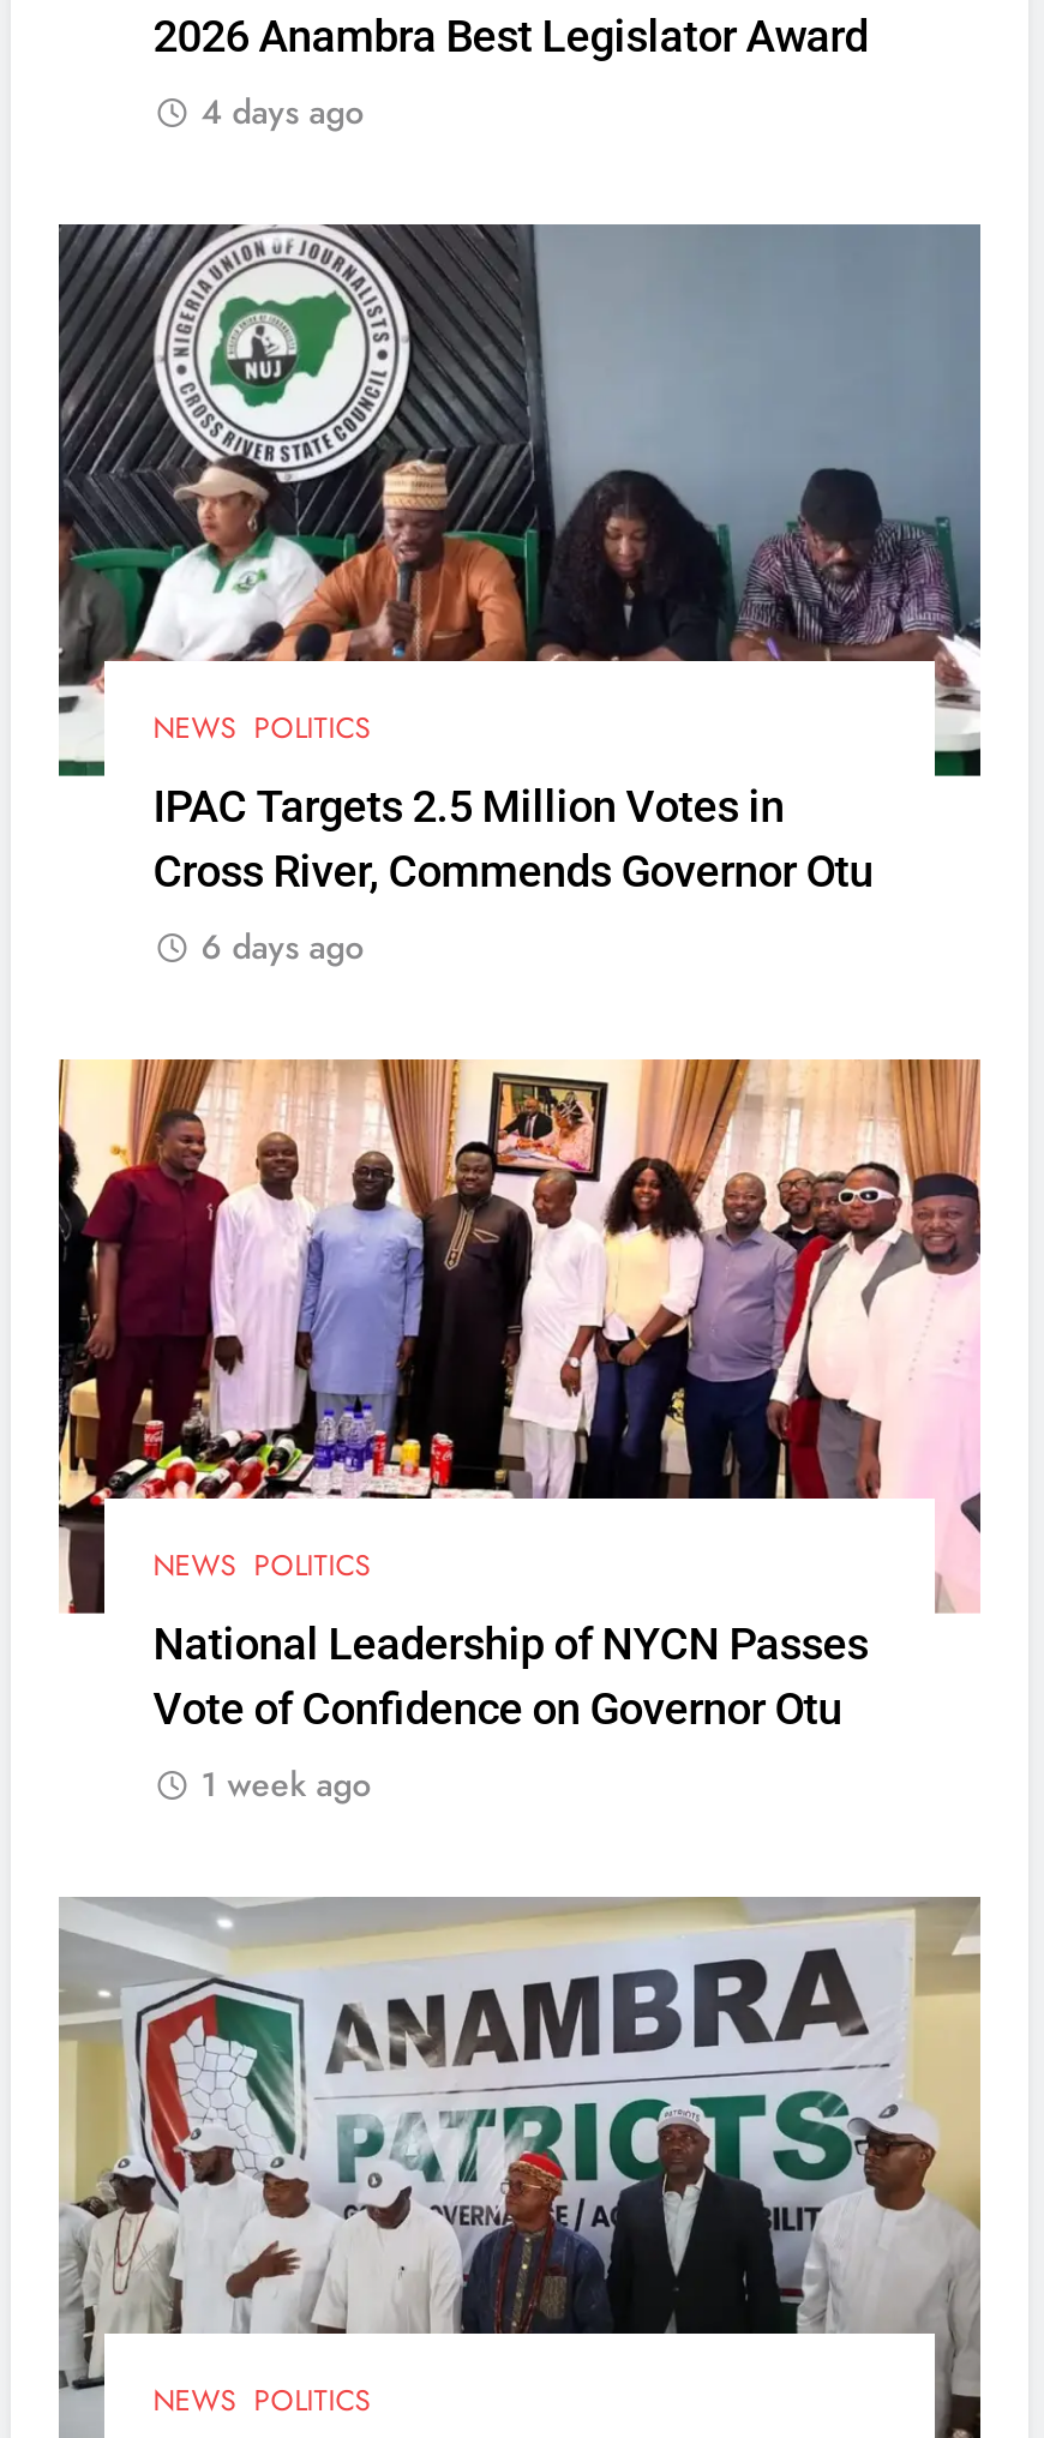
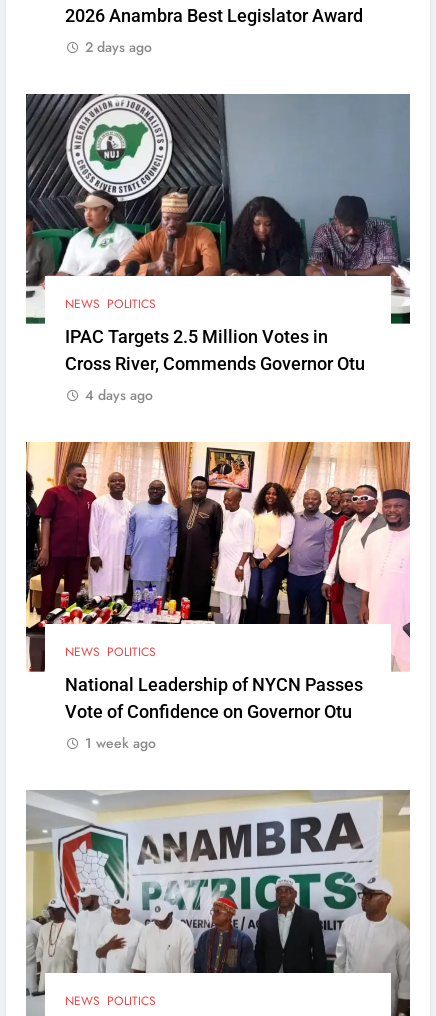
[201,88,364,136] 4 days ago -> [85,36,152,56] 2 days ago
[201,924,364,972] 6 days ago -> [85,385,153,405] 4 days ago

